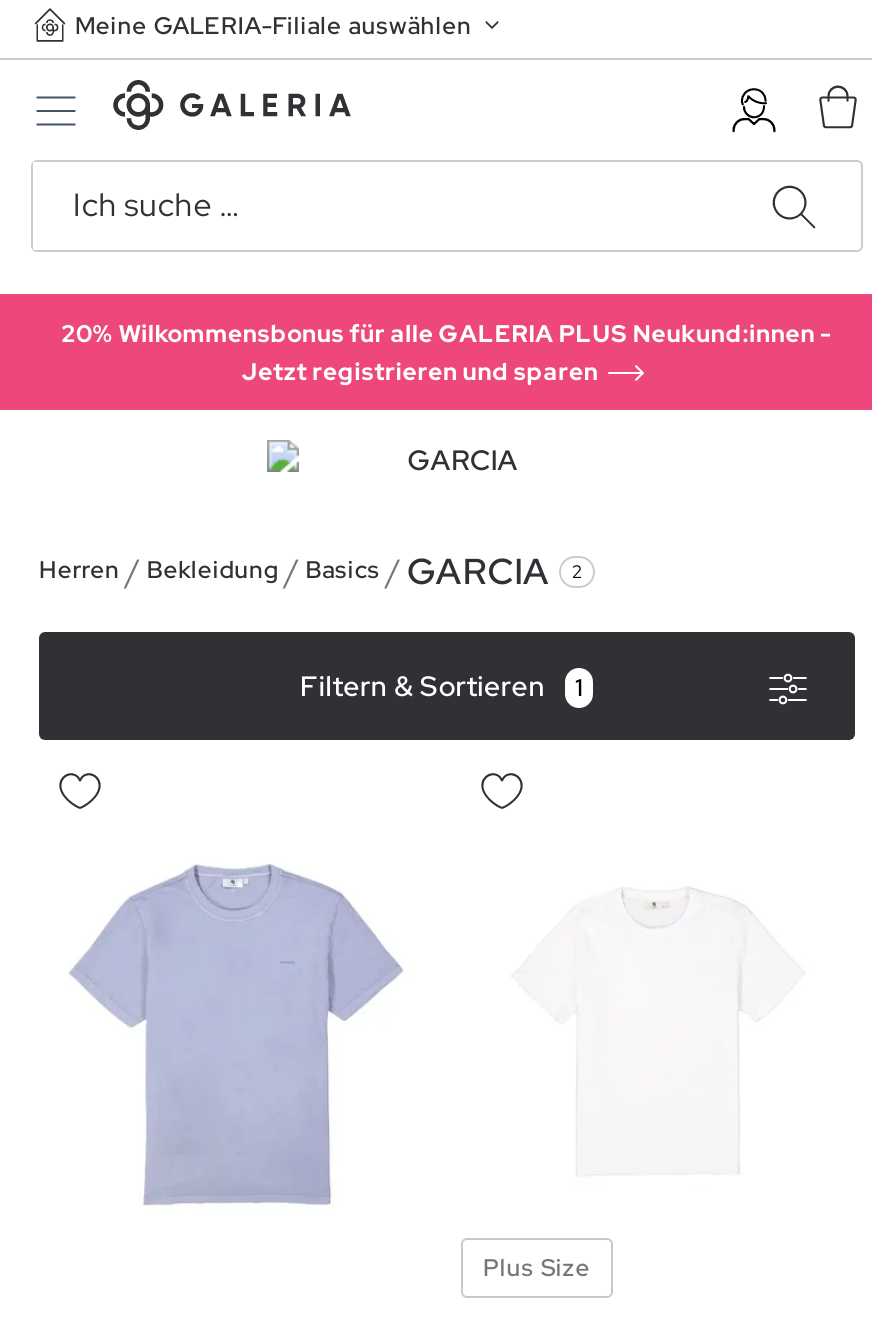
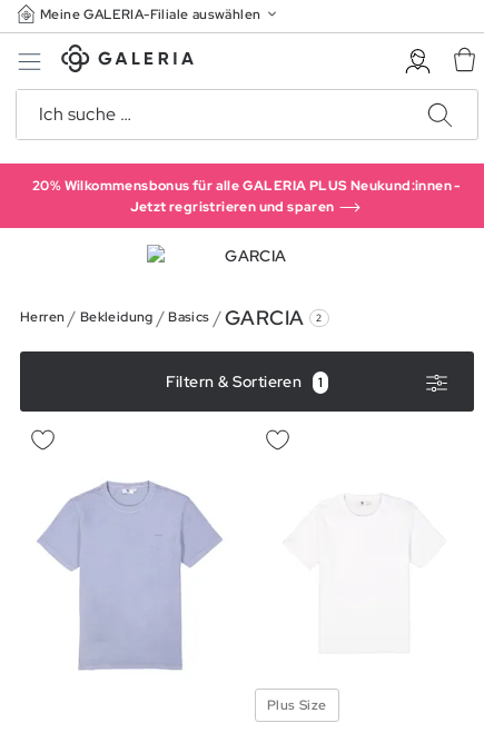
[241,356,599,388] Jetzt registrieren und sparen -> [130,198,334,216] Jetzt regristrieren und sparen

